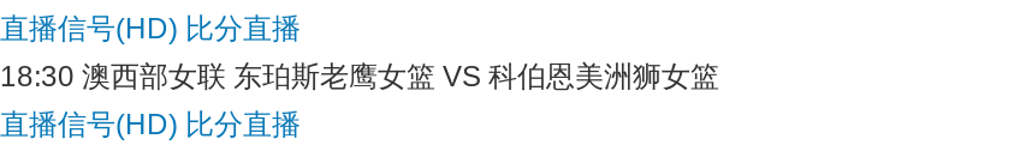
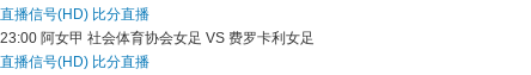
[0,60,719,93] 18:30 澳西部女联东珀斯老鹰女篮 VS 科伯恩美洲狮女篮 -> [0,30,315,46] 23:00 阿女甲社会体育协会女足 VS 费罗卡利女足

